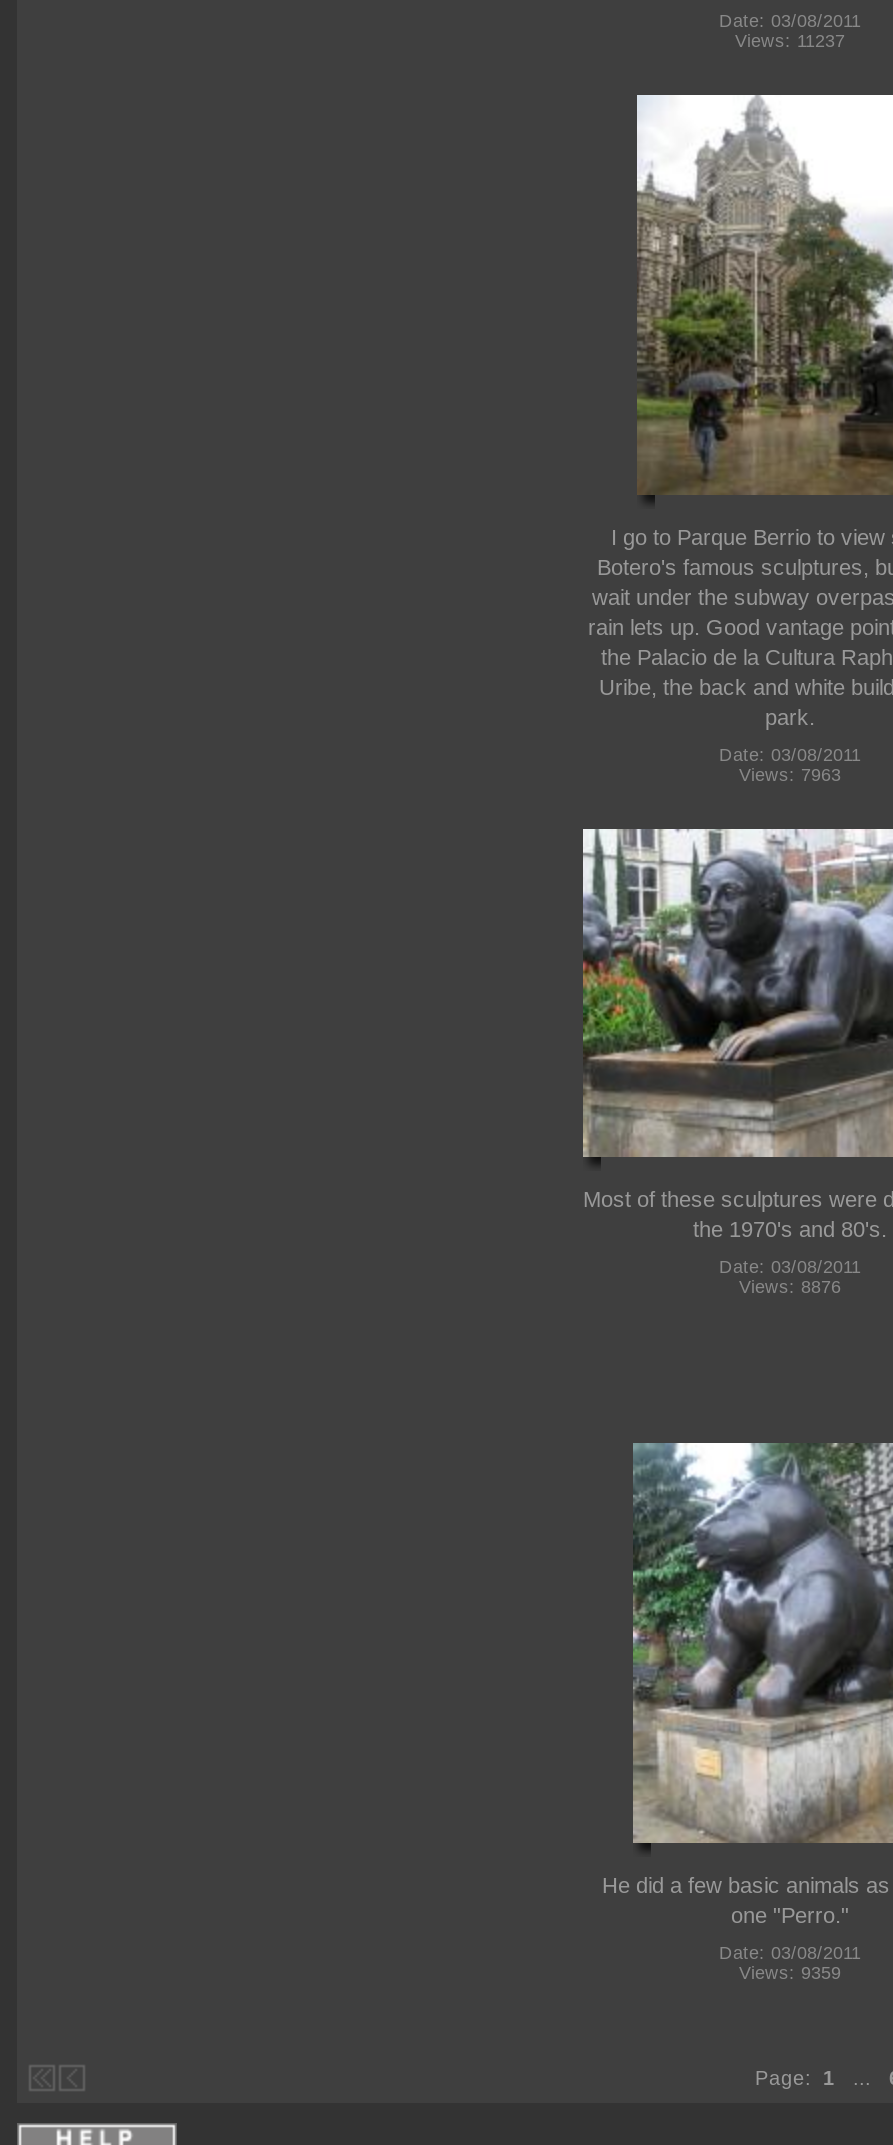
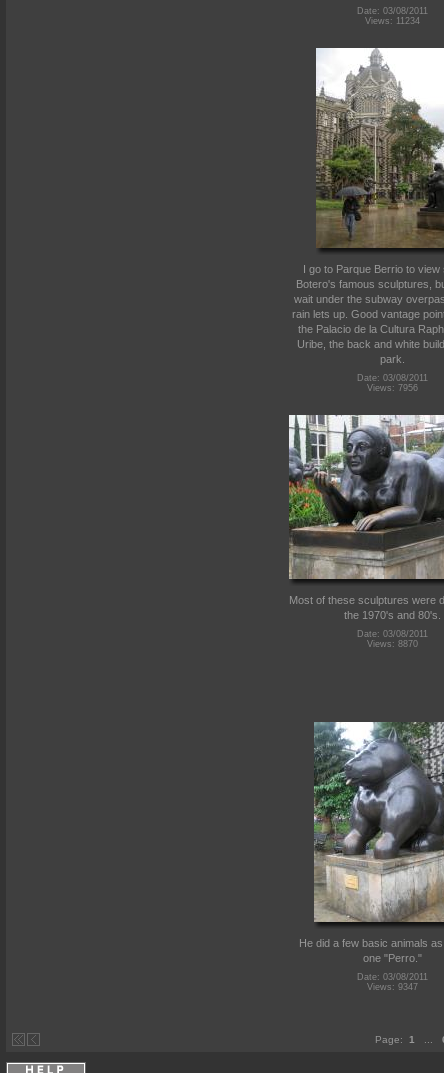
[735,31,845,51] Views: 11237 -> [365,16,420,26] Views: 11234
[739,765,841,785] Views: 7963 -> [367,383,418,393] Views: 7956
[739,1277,841,1297] Views: 8876 -> [367,639,418,649] Views: 8870
[739,1963,841,1983] Views: 9359 -> [367,982,418,992] Views: 9347

